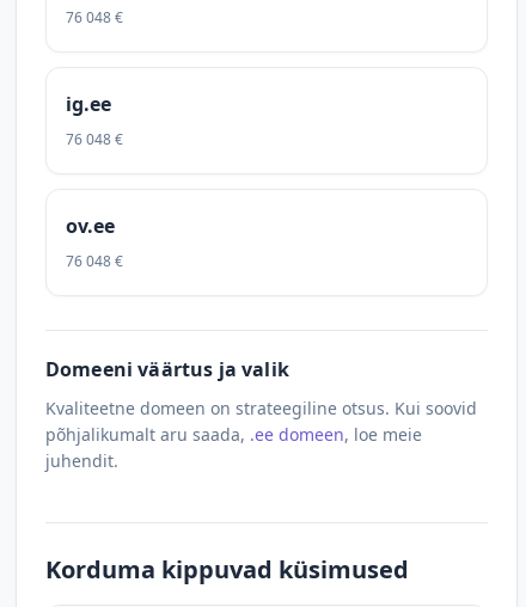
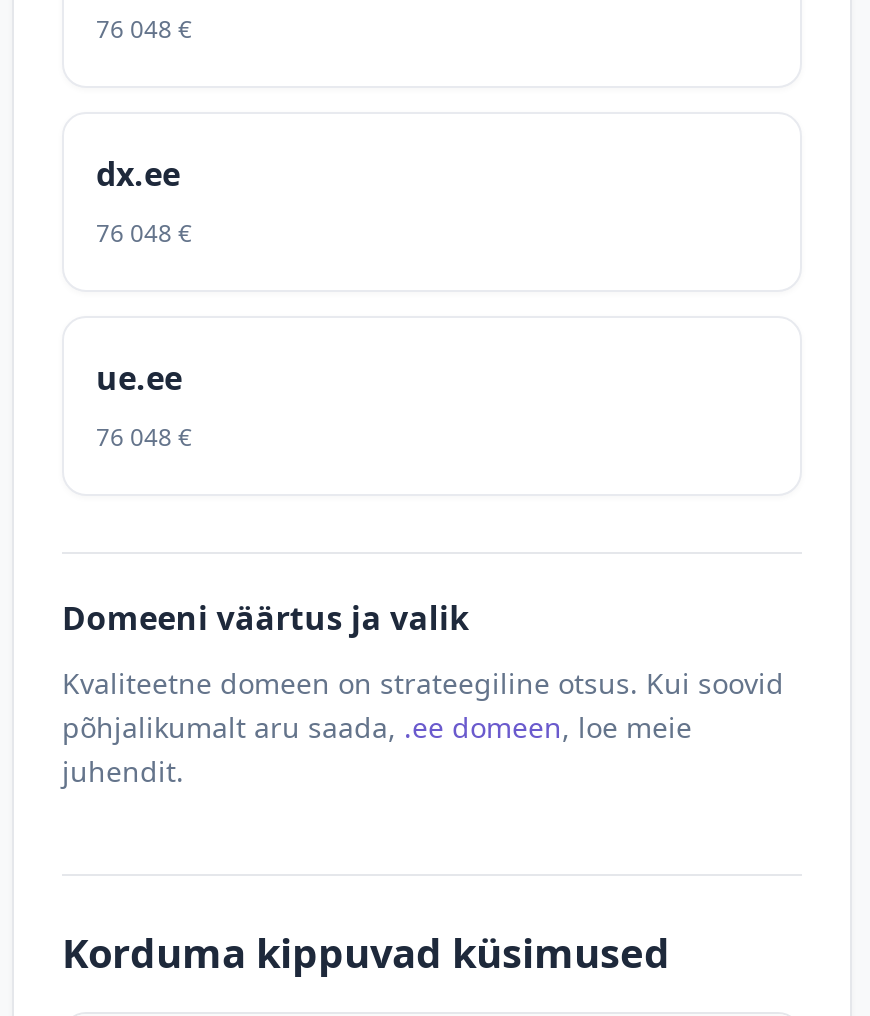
[66,91,111,117] ig.ee -> [96,152,180,196] dx.ee
[66,213,115,239] ov.ee -> [96,356,182,400] ue.ee

